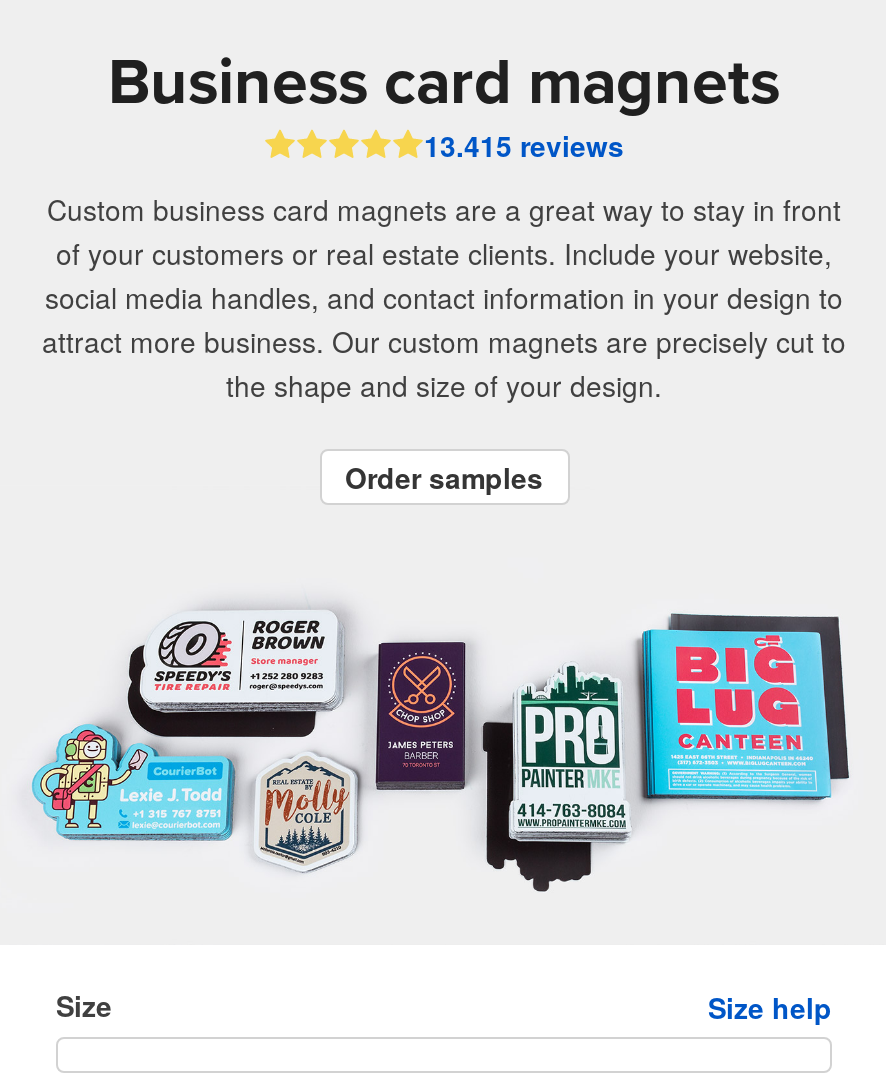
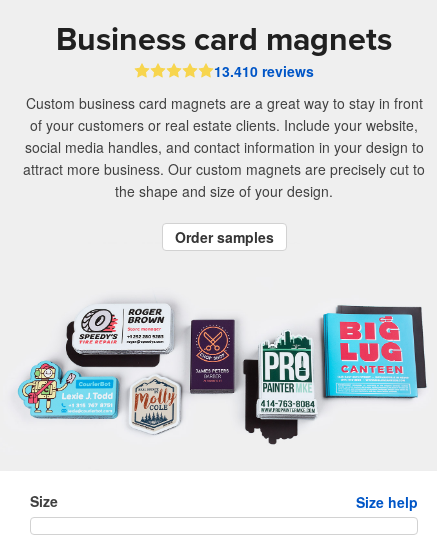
[424,125,624,165] 13.415 reviews -> [214,61,314,81] 13.410 reviews

